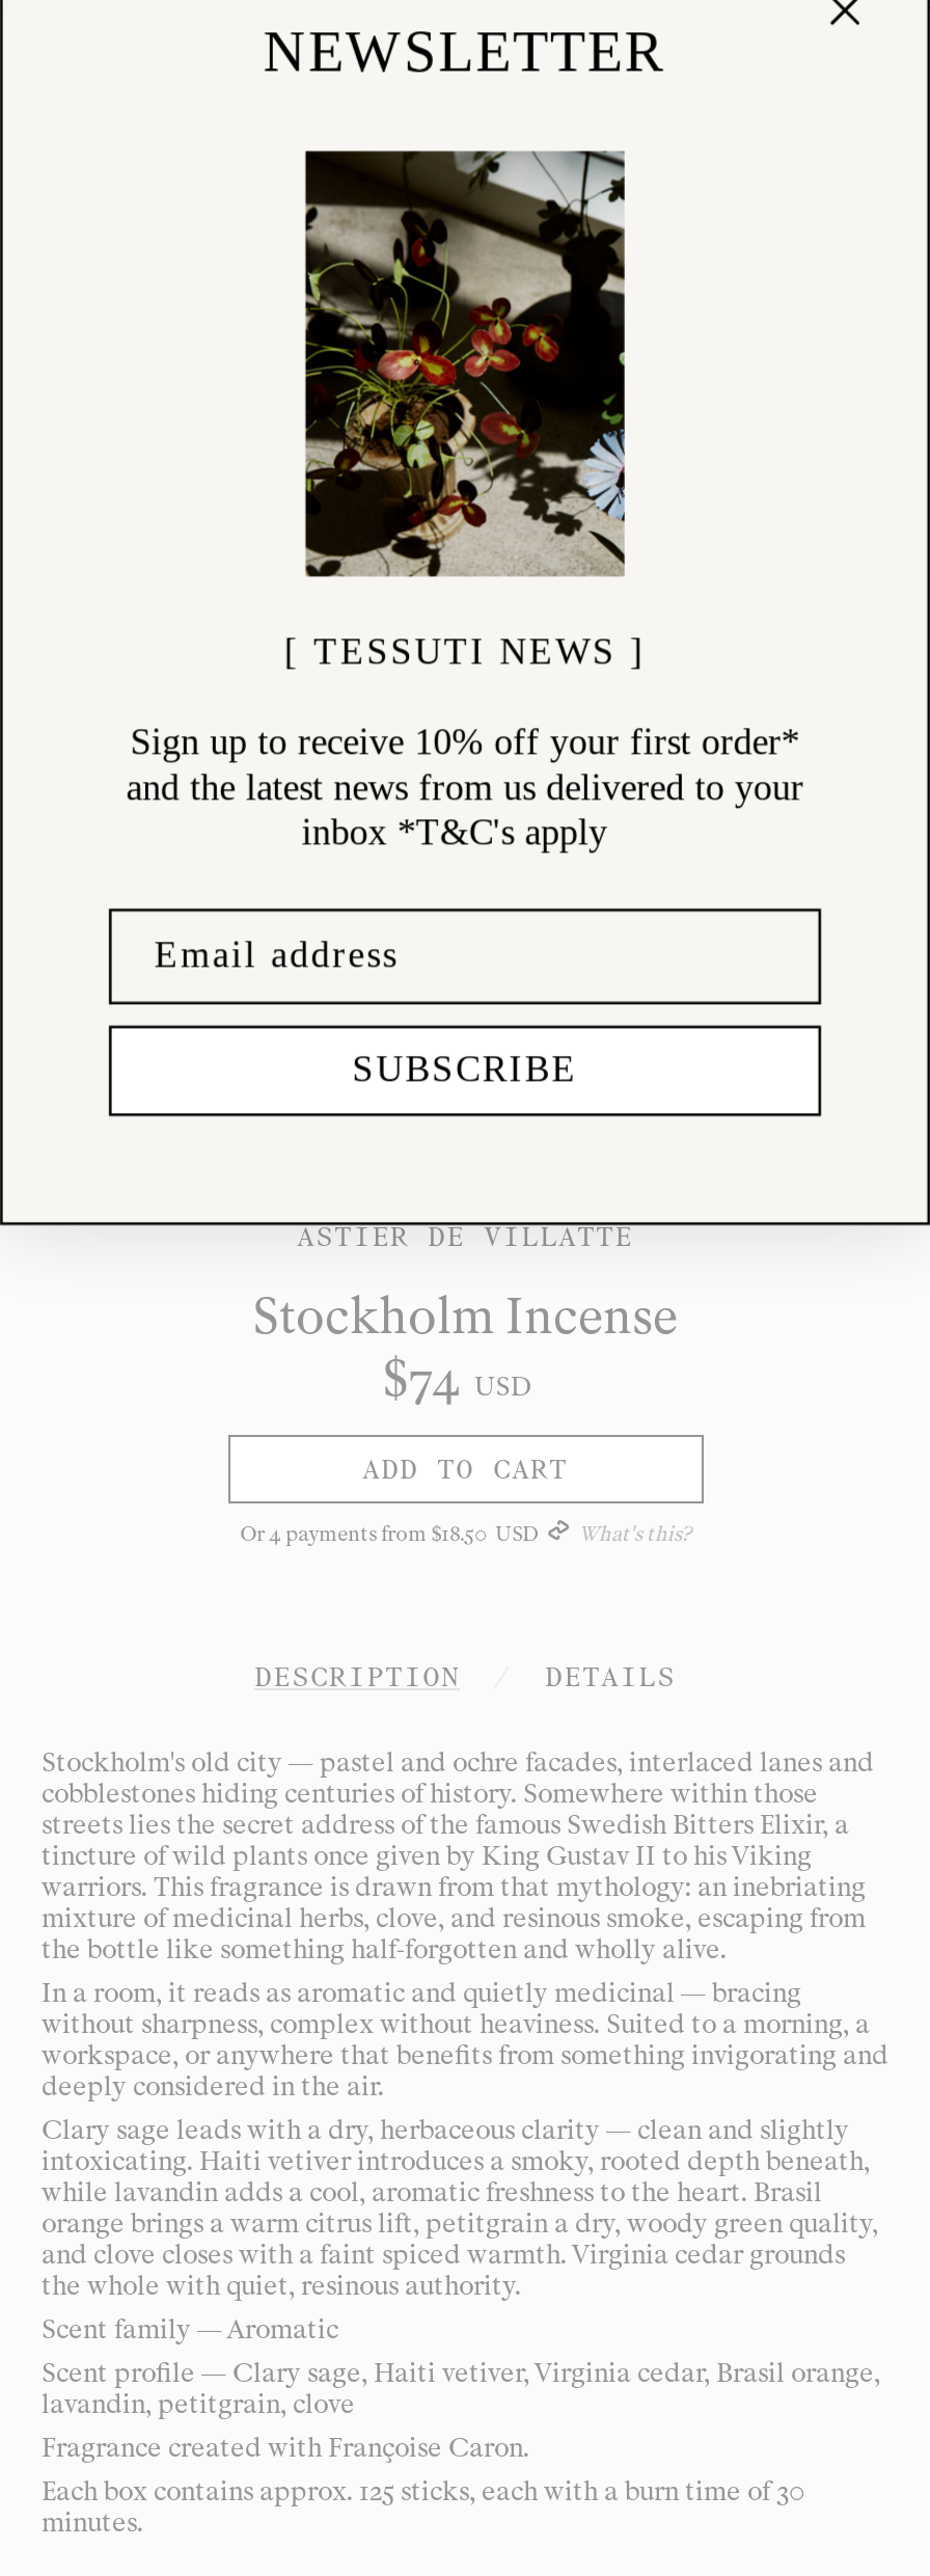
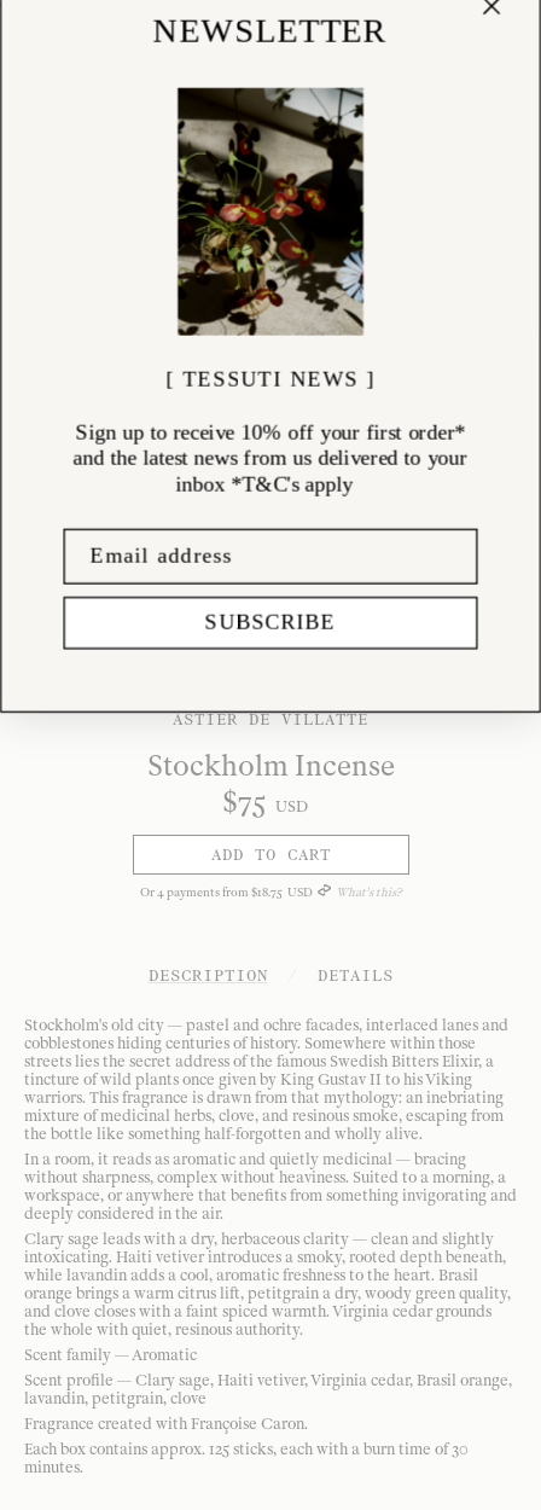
[382,1350,531,1408] $74 USD -> [223,785,309,819] $75 USD
[240,1522,539,1547] Or 4 payments from $18 50 USD -> [140,885,313,900] Or 4 payments from $18 75 USD

